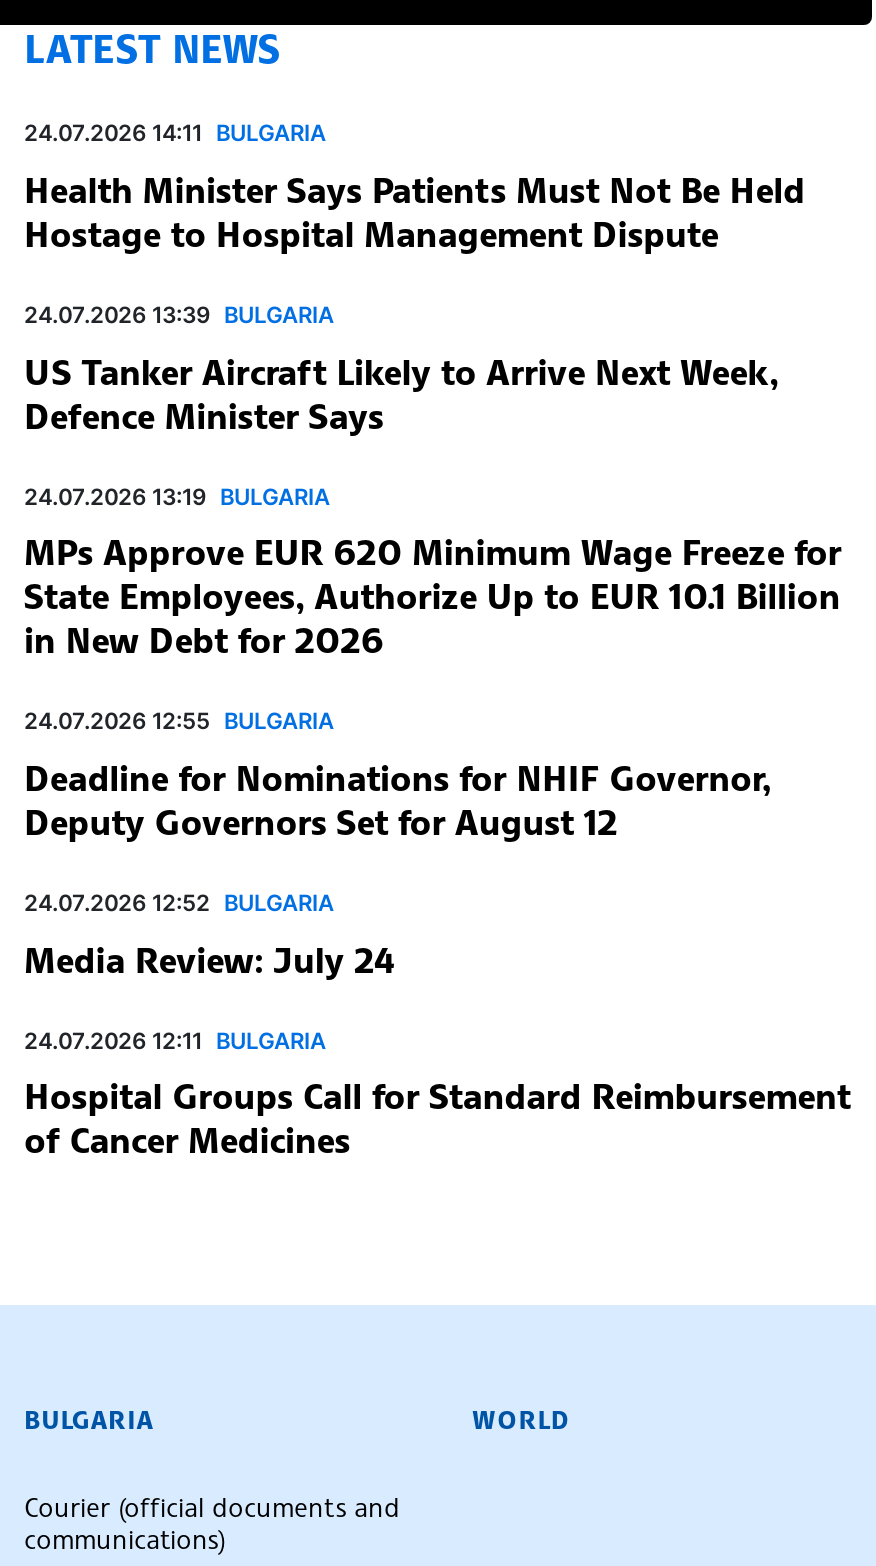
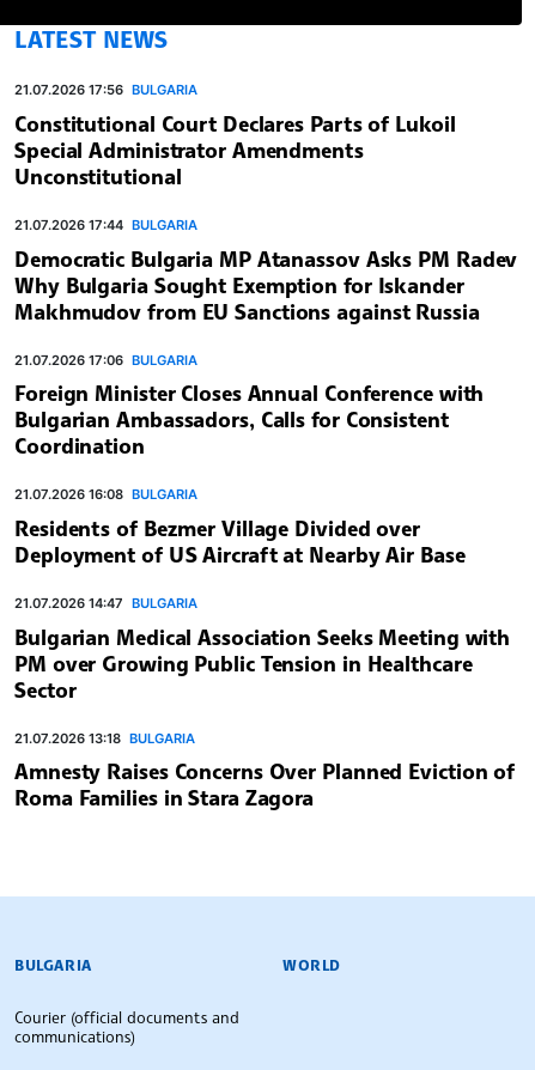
[24,120,805,255] 24.07.2026 14:11 BULGARIA | Health Minister Says Patients Must Not Be Held | Hostage to Hospital Management Dispute -> [14,82,455,189] 21.07.2026 17:56 BULGARIA | Constitutional Court Declares Parts of Lukoil | Special Administrator Amendments | Unconstitutional
[24,301,779,436] 24.07.2026 13:39 BULGARIA | US Tanker Aircraft Likely to Arrive Next Week, | Defence Minister Says -> [14,217,518,324] 21.07.2026 17:44 BULGARIA | Democratic Bulgaria MP Atanassov Asks PM Radev | Why Bulgaria Sought Exemption for Iskander | Makhmudov from EU Sanctions against Russia
[24,482,841,662] 24.07.2026 13:19 BULGARIA | MPs Approve EUR 620 Minimum Wage Freeze for | State Employees, Authorize Up to EUR 10.1 Billion | in New Debt for 2026 -> [14,351,484,459] 21.07.2026 17:06 BULGARIA | Foreign Minister Closes Annual Conference with | Bulgarian Ambassadors, Calls for Consistent | Coordination
[24,708,771,843] 24.07.2026 12:55 BULGARIA | Deadline for Nominations for NHIF Governor, | Deputy Governors Set for August 12 -> [14,486,465,567] 21.07.2026 16:08 BULGARIA | Residents of Bezmer Village Divided over | Deployment of US Aircraft at Nearby Air Base
[24,889,396,980] 24.07.2026 12:52 BULGARIA | Media Review: July 24 -> [14,595,510,702] 21.07.2026 14:47 BULGARIA | Bulgarian Medical Association Seeks Meeting with | PM over Growing Public Tension in Healthcare | Sector
[24,1026,851,1162] 24.07.2026 12:11 BULGARIA | Hospital Groups Call for Standard Reimbursement | of Cancer Medicines -> [14,730,515,811] 21.07.2026 13:18 BULGARIA | Amnesty Raises Concerns Over Planned Eviction of | Roma Families in Stara Zagora

